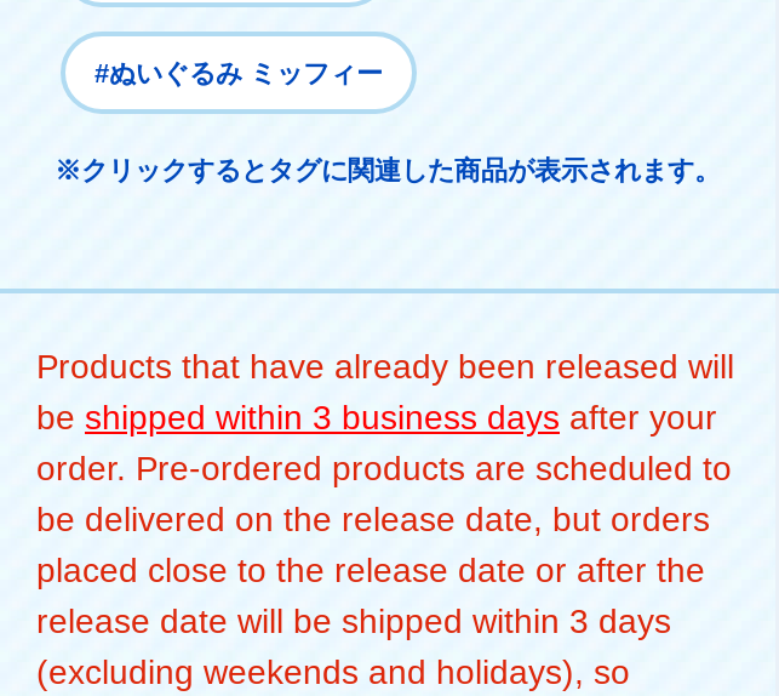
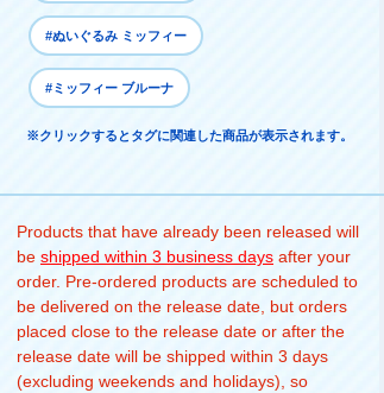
none -> [45,80,174,94] #ミッフィー ブルーナ

